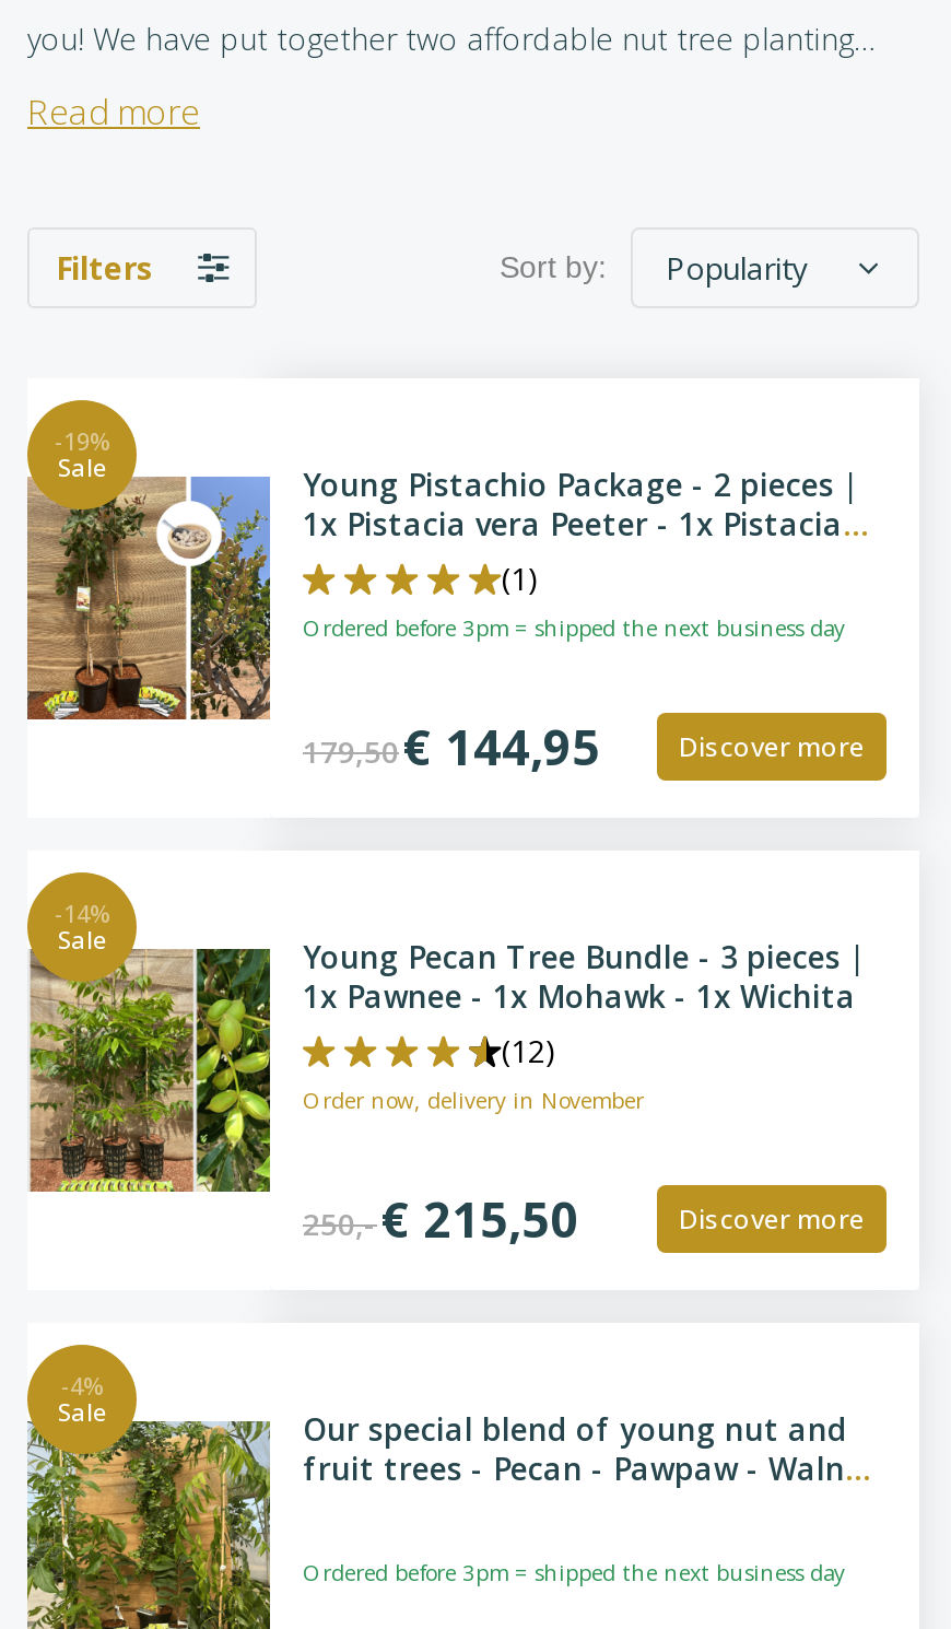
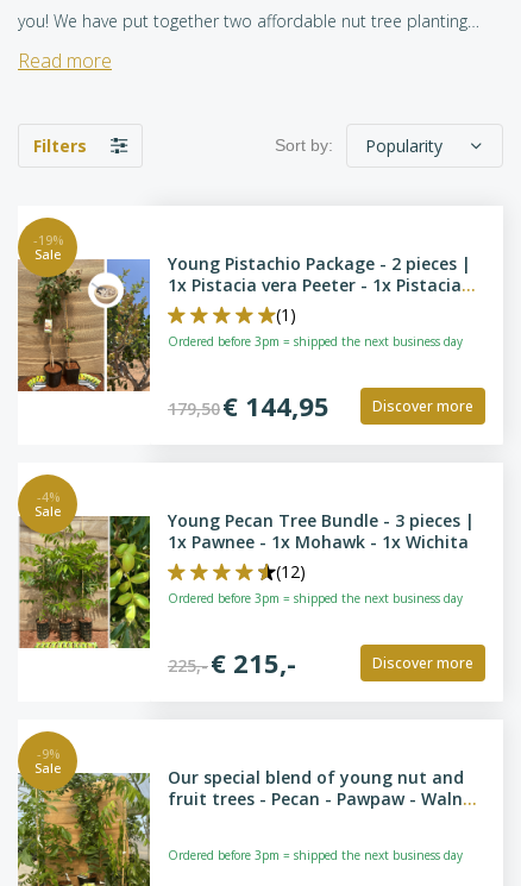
[55,896,109,929] -14% -> [36,488,59,505] -4%
[303,1085,644,1115] Order now, delivery in November -> [168,590,463,607] Ordered before 3pm = shipped the next business day
[368,1185,578,1251] € 215,50 -> [203,645,296,680] € 215,-
[303,1203,377,1244] 250,- -> [168,654,208,677] 225,-
[61,1369,103,1402] -4% -> [36,744,59,762] -9%

